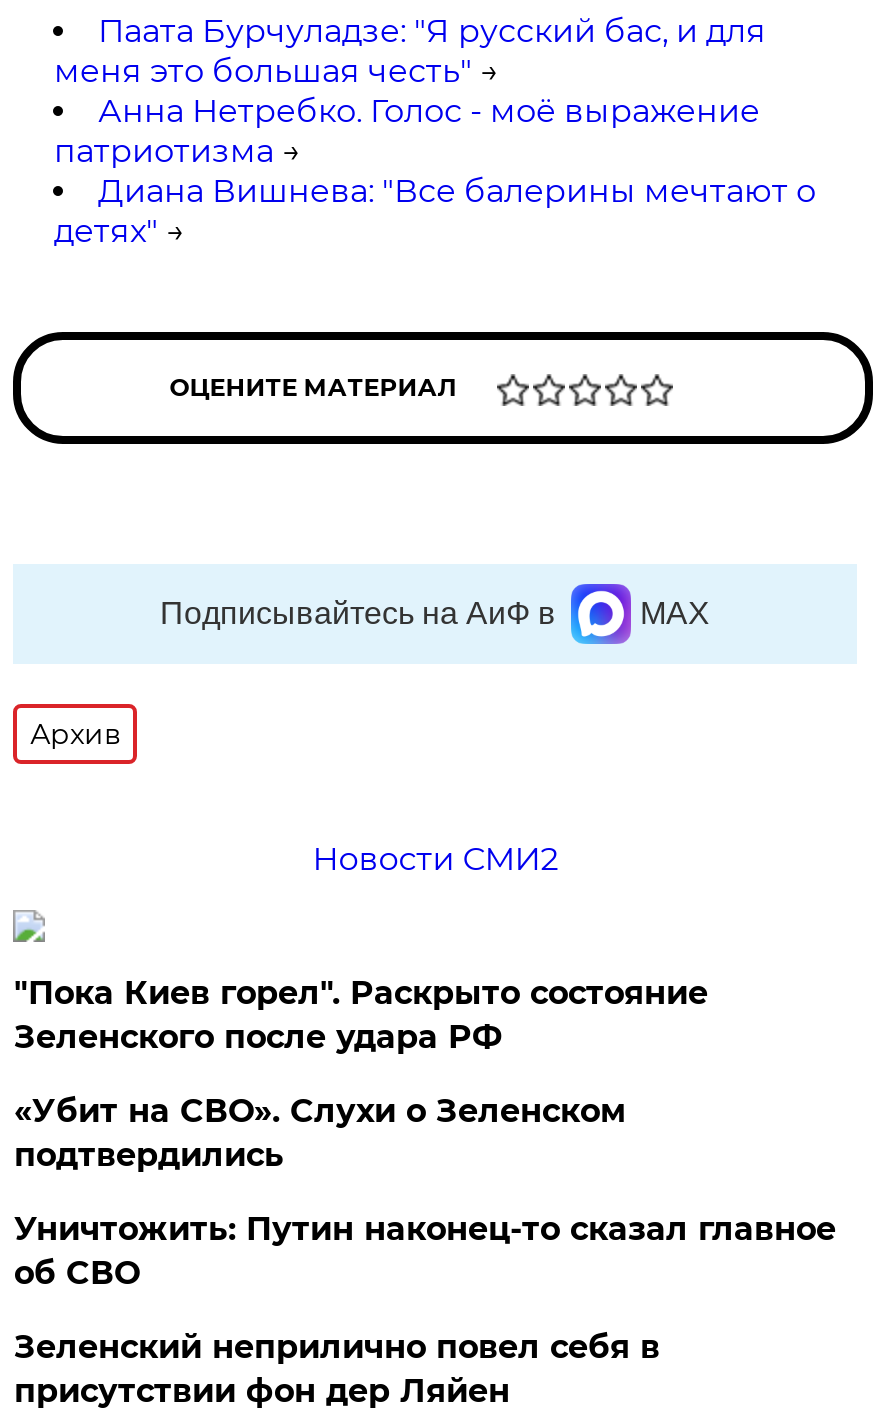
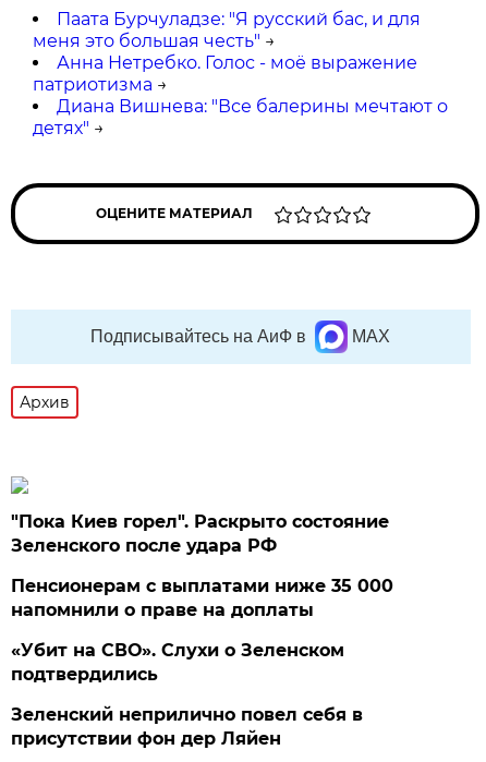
[312,840,558,878] Новости СМИ2 -> none
none -> [11,576,394,620] Пенсионерам с выплатами ниже 35 000 | напомнили о праве на доплаты
moved [14,1092,626,1174] -> [11,640,345,685]: «Убит на СВО». Слухи о Зеленском | подтвердились
[14,1210,836,1292] Уничтожить: Путин наконец-то сказал главное | об СВО -> none

